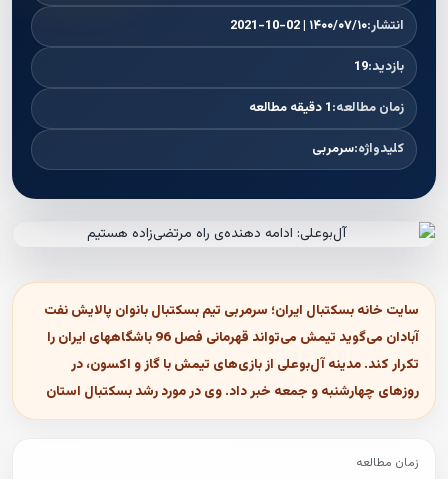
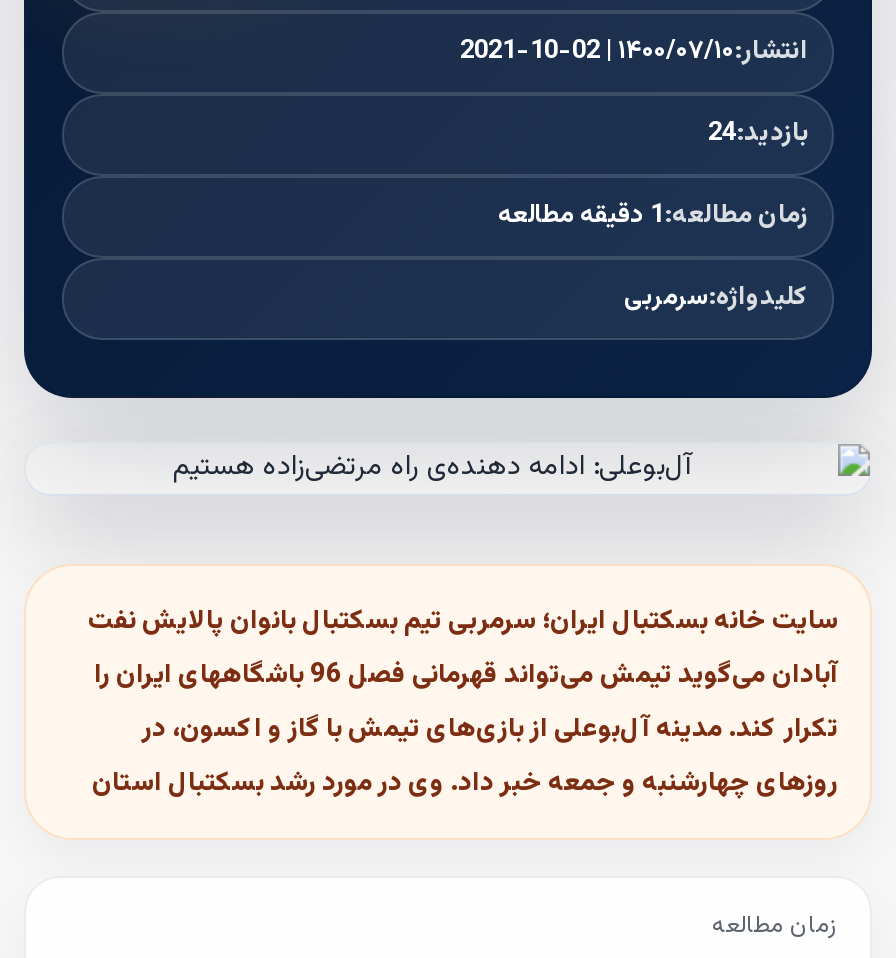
[354,57,404,77] بازدید:19 -> [708,114,808,154] بازدید:24

